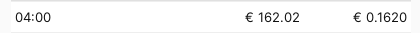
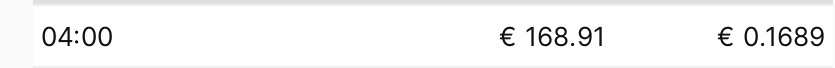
[245,9,300,25] € 162.02 -> [499,20,605,52] € 168.91
[353,9,407,25] € 0.1620 -> [717,20,825,52] € 0.1689

